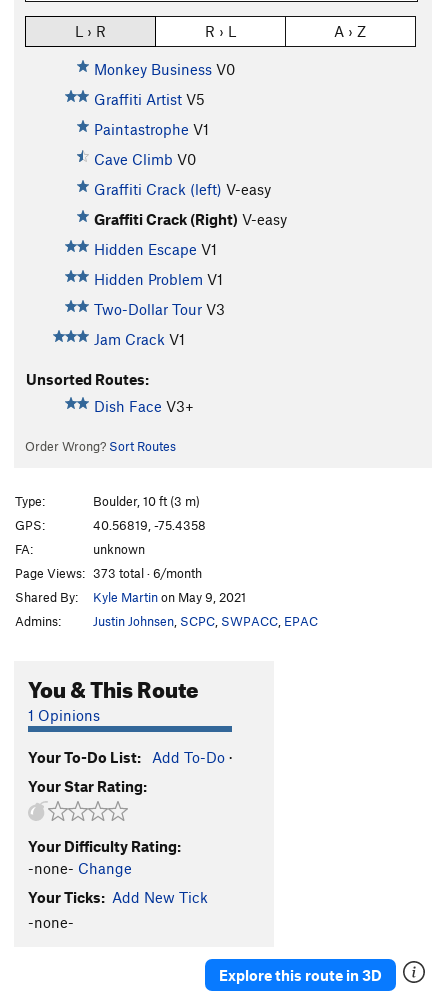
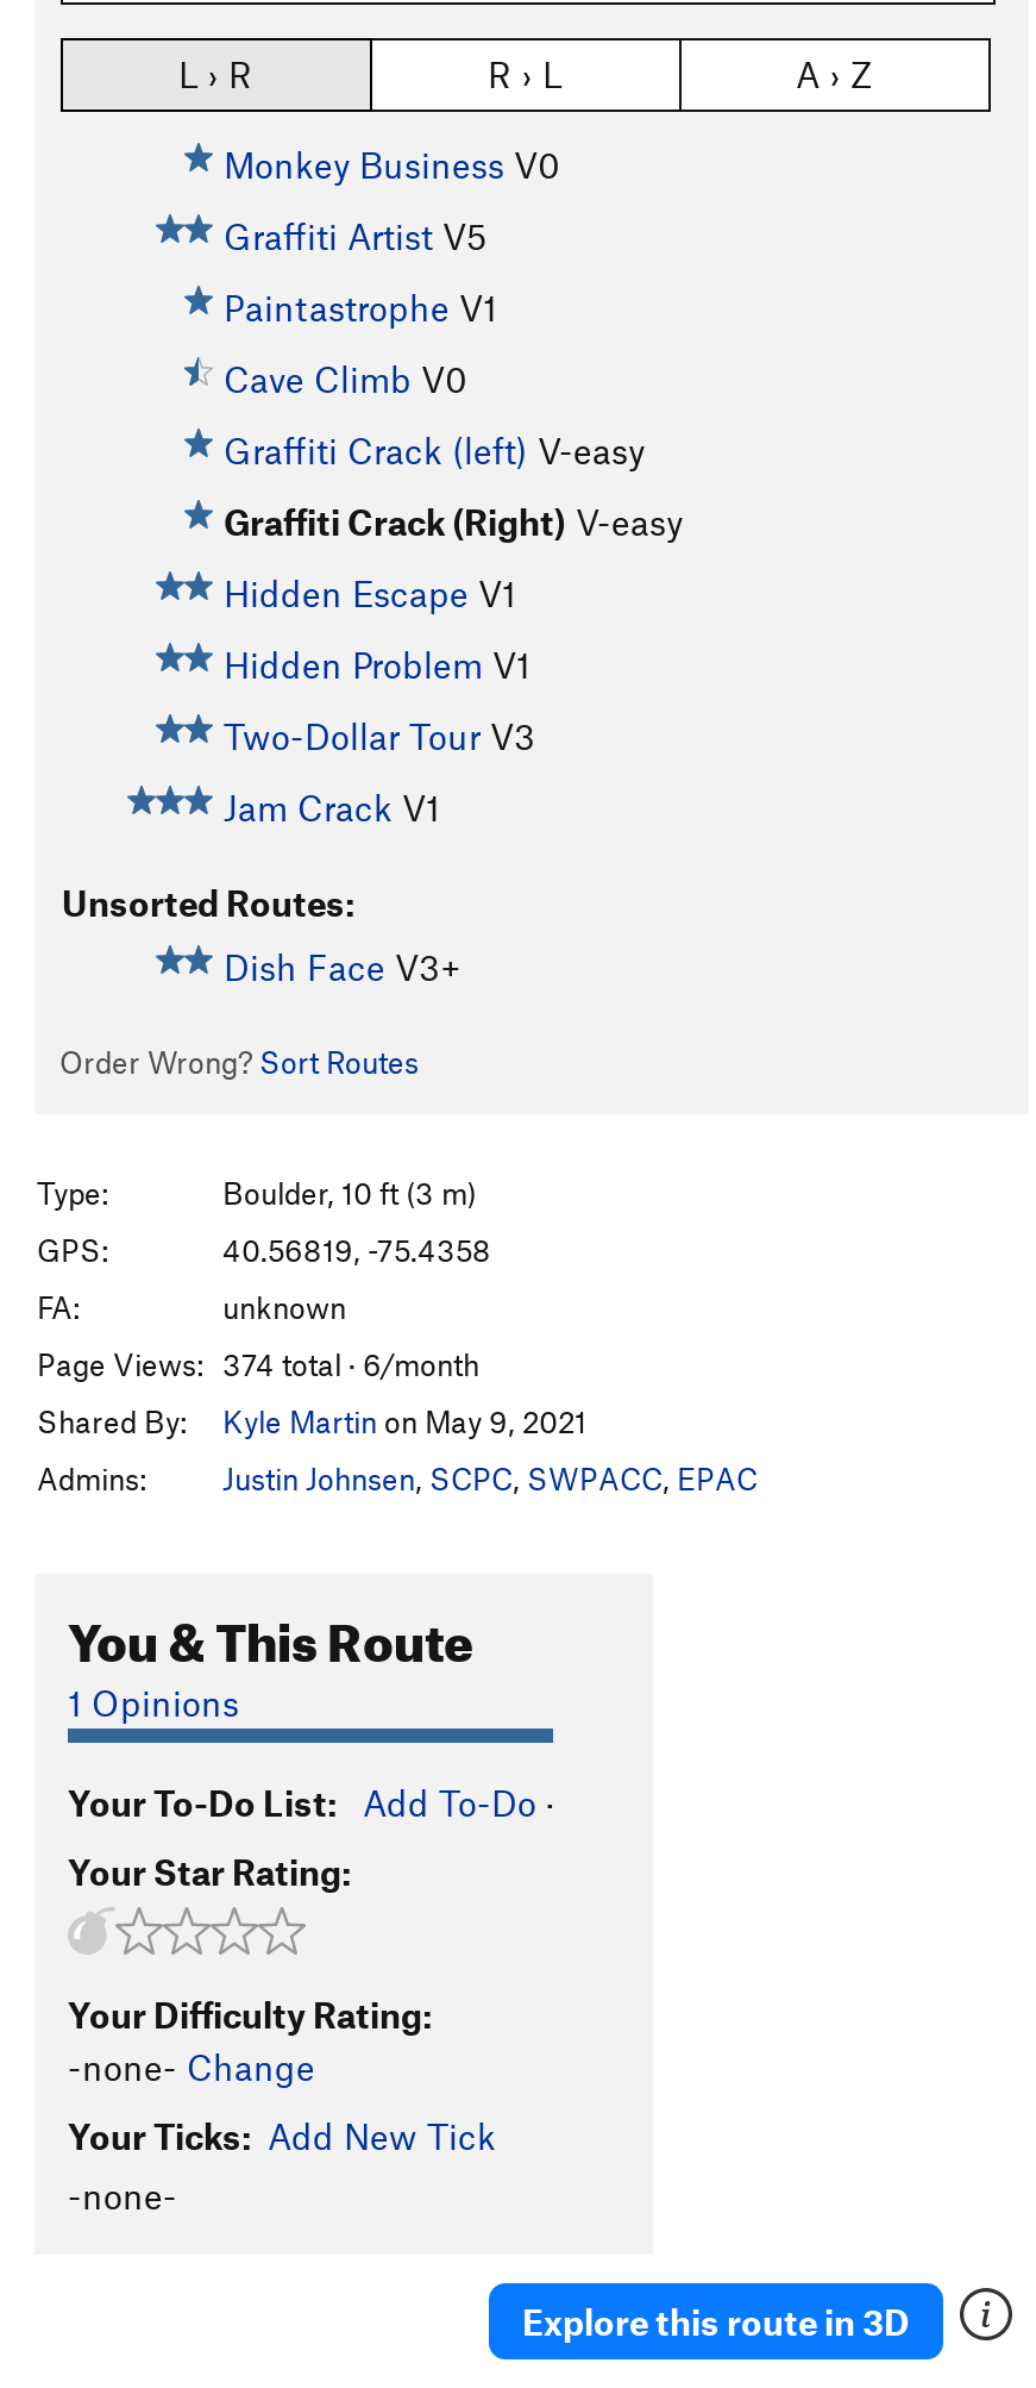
[15,565,202,581] Page Views: 373 total · 6/month -> [37,1345,479,1383] Page Views: 374 total · 6/month

